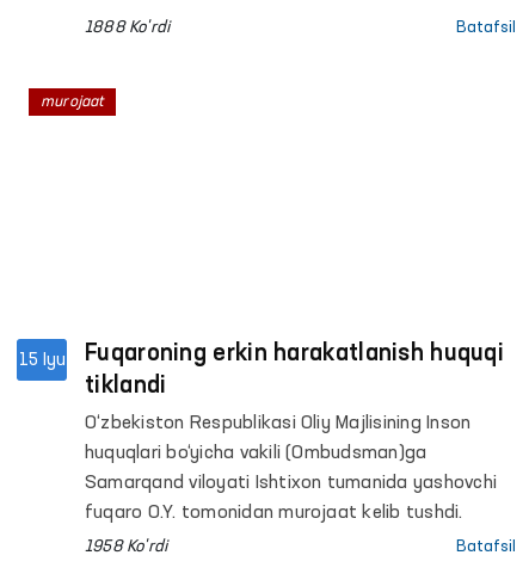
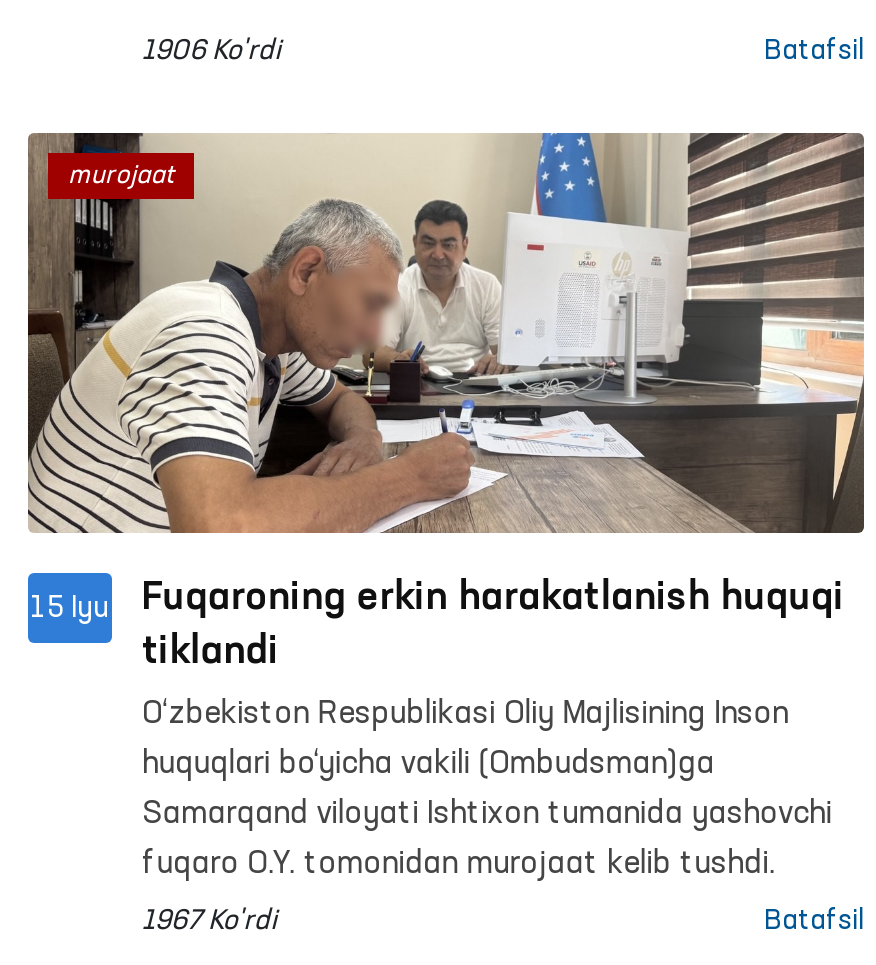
[85,19,170,36] 1888 Ko'rdi -> [142,37,281,65] 1906 Ko'rdi
none -> [26,131,866,535] [image]
[85,538,168,555] 1958 Ko'rdi -> [142,907,277,935] 1967 Ko'rdi

